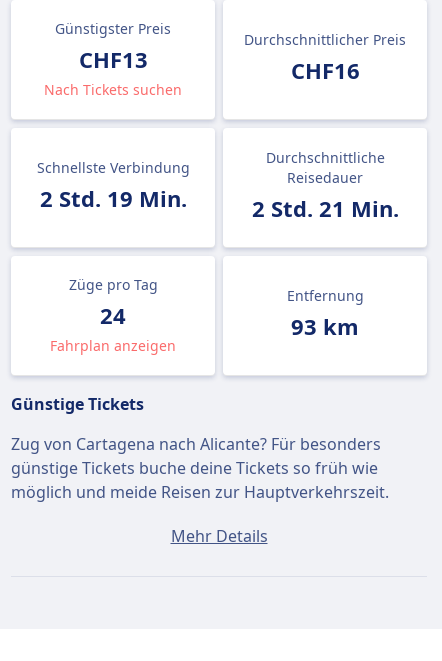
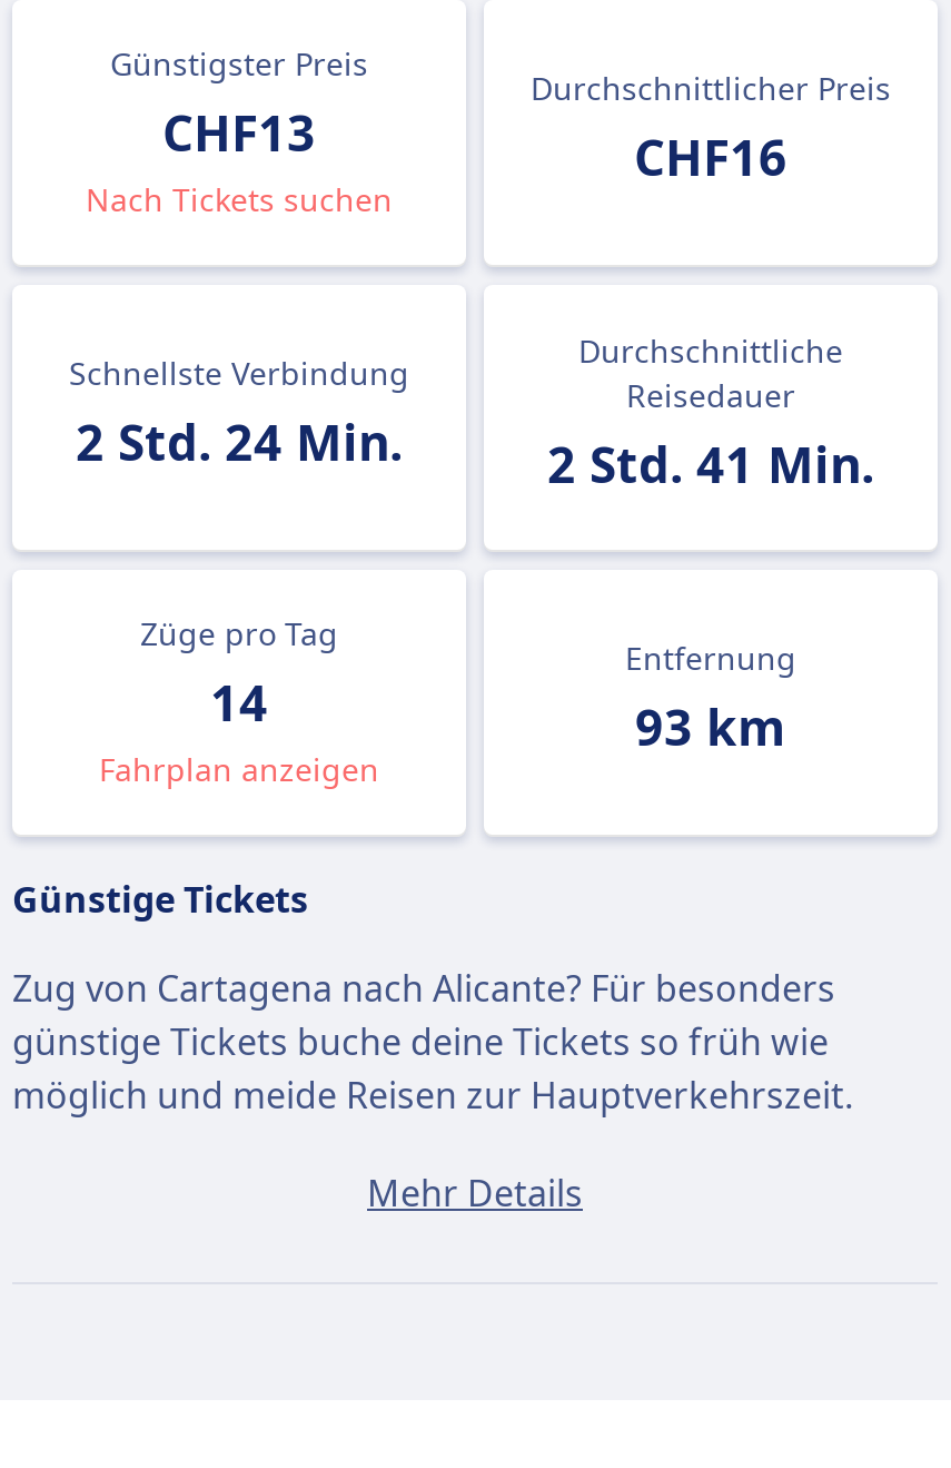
[39,183,186,213] 2 Std. 19 Min. -> [76,407,403,474] 2 Std. 24 Min.
[251,193,398,223] 2 Std. 21 Min. -> [547,430,874,496] 2 Std. 41 Min.
[100,300,126,330] 24 -> [210,668,268,735] 14

